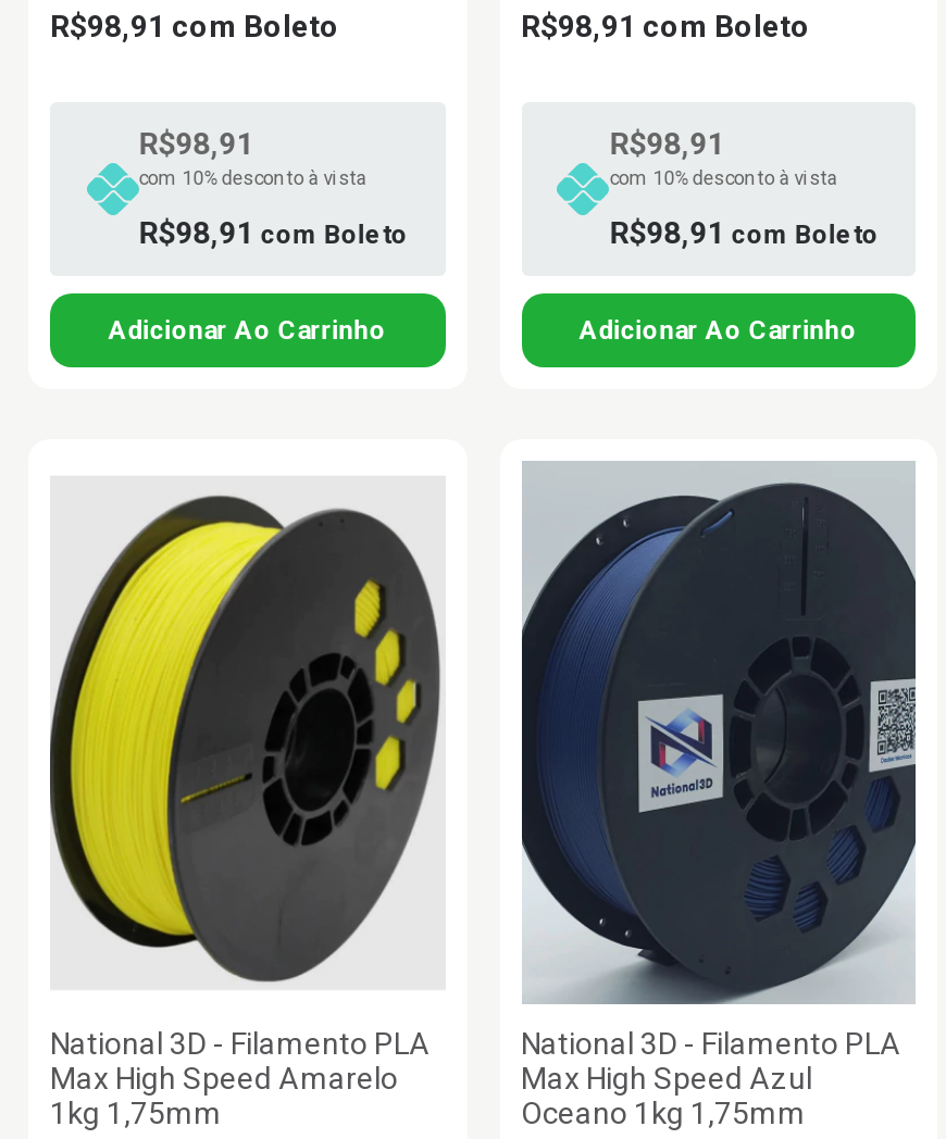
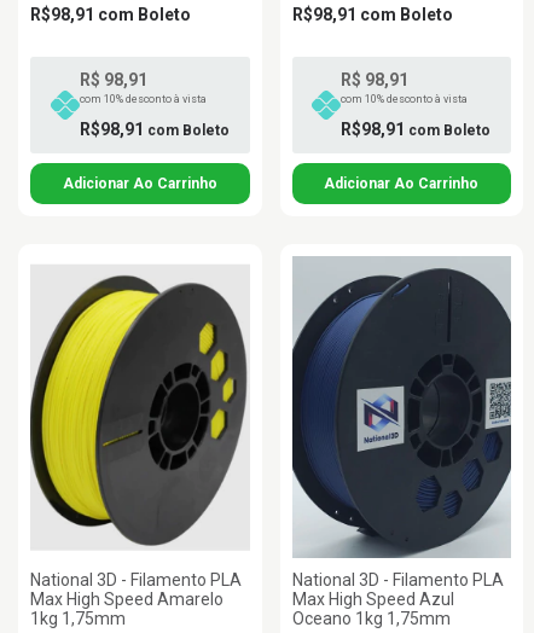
[139,126,254,161] R$98,91 -> [79,70,147,89] R$ 98,91
[609,126,725,161] R$98,91 -> [341,70,409,89] R$ 98,91

